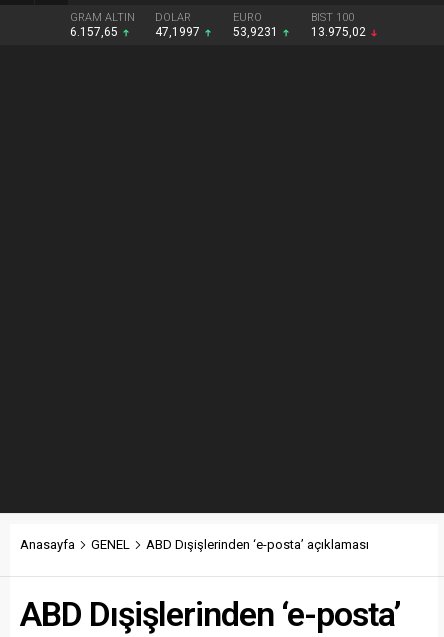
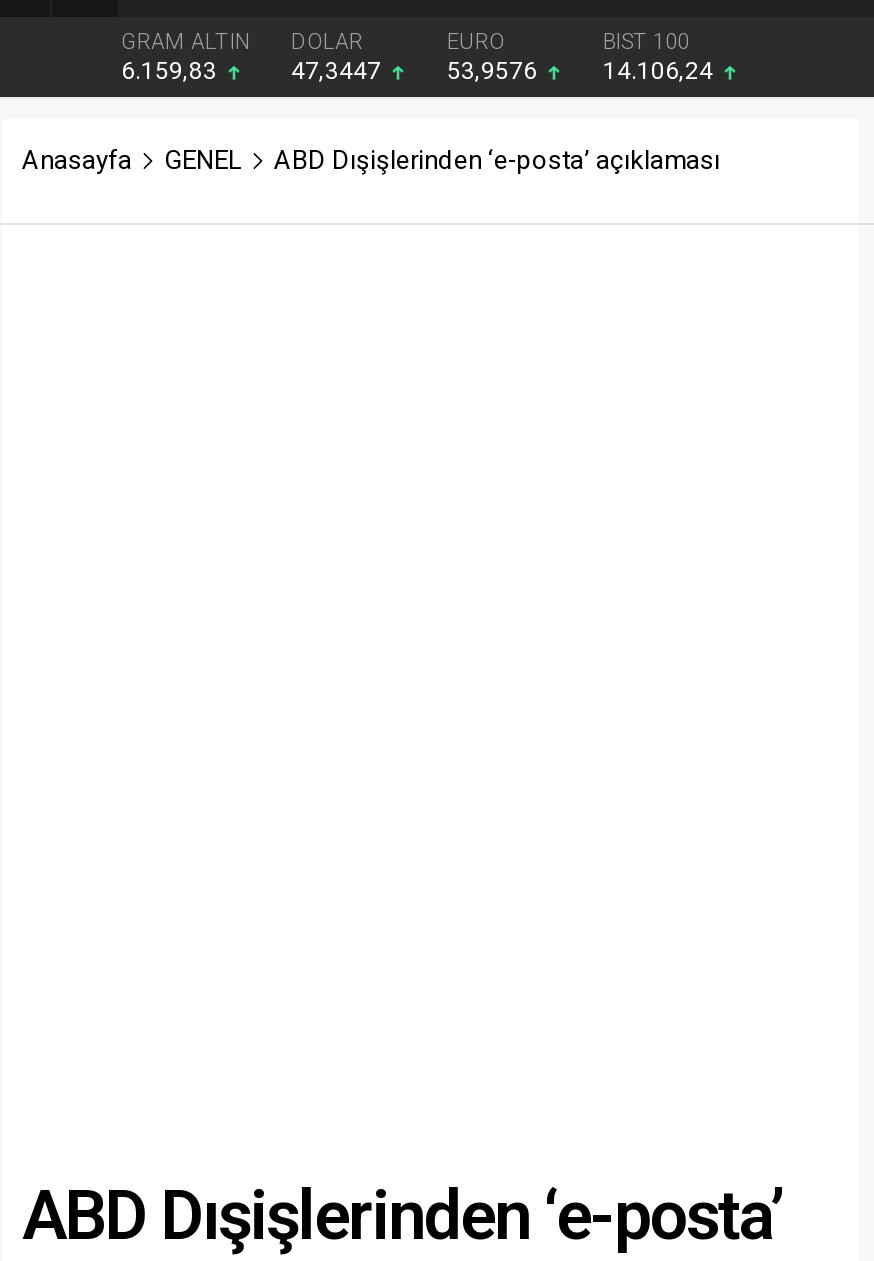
[69,25,120,39] 6.157,65 -> [121,57,223,85] 6.159,83
[154,25,202,39] 47,1997 -> [291,57,387,85] 47,3447
[232,25,280,39] 53,9231 -> [447,57,543,85] 53,9576
[310,25,368,39] 13.975,02 -> [603,57,719,85] 14.106,24
moved [20,537,369,552] -> [22,145,720,175]: Anasayfa | GENEL | ABD Dışişlerinden ‘e-posta’ açıklaması

